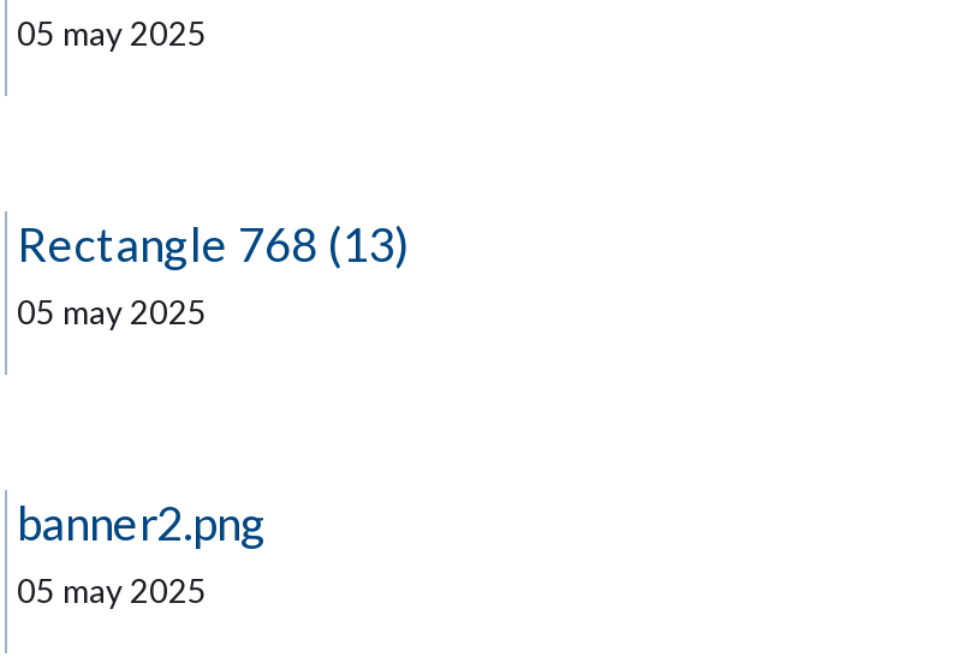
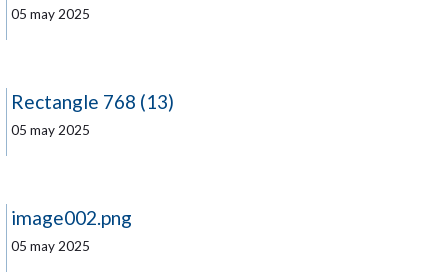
[17,495,267,550] banner2.png -> [11,206,132,229] image002.png

